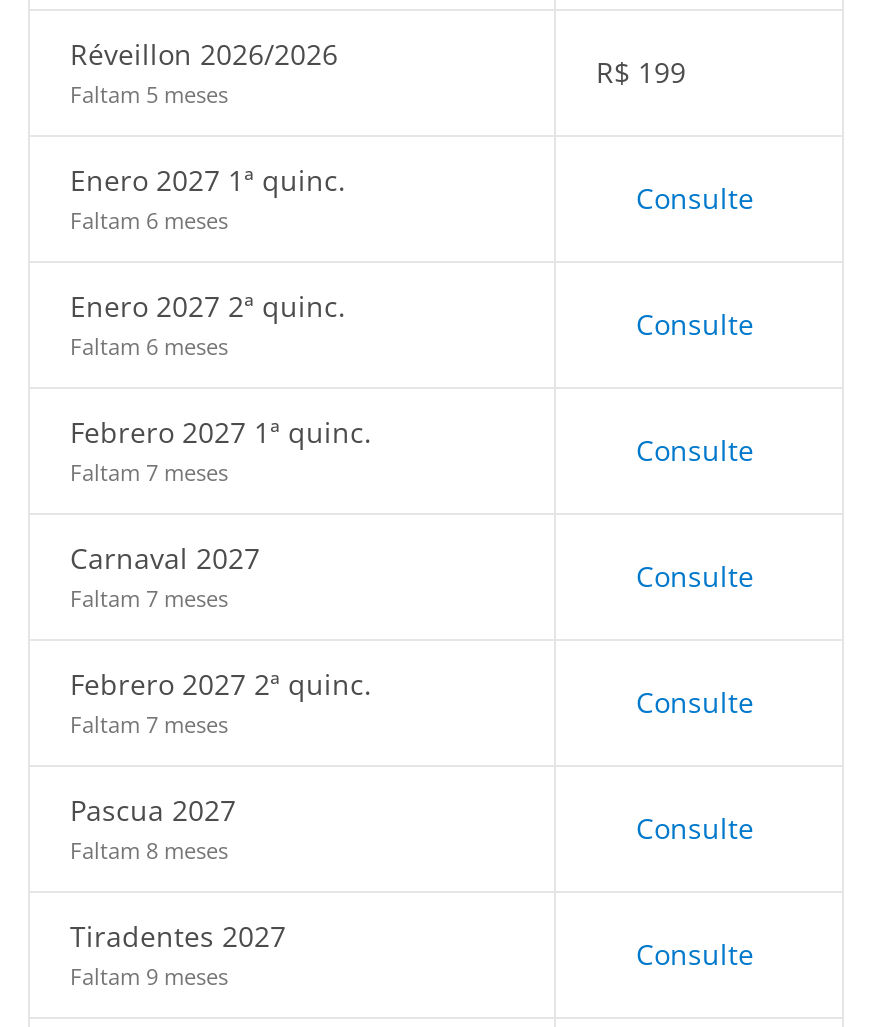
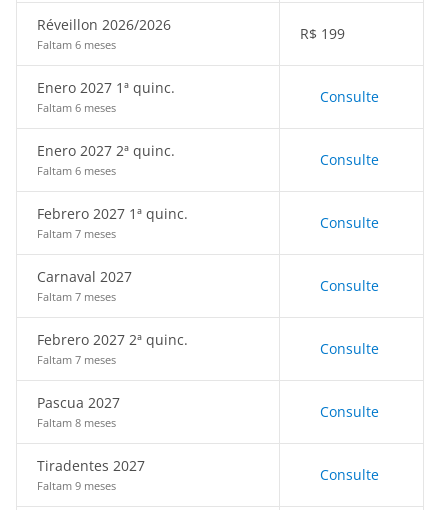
[70,79,228,109] Faltam 5 meses -> [37,37,116,52] Faltam 6 meses

